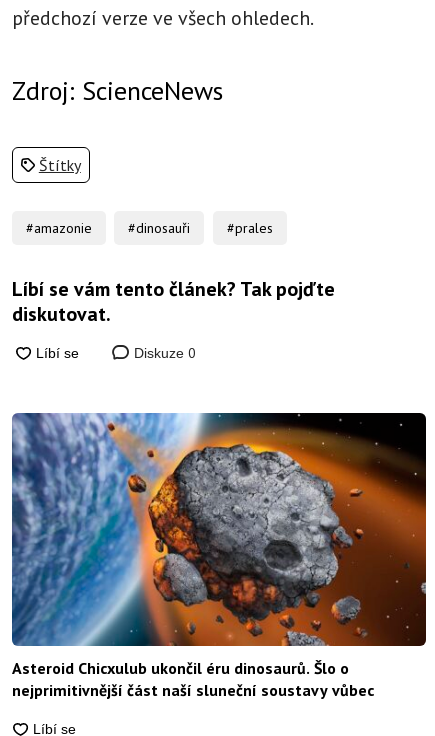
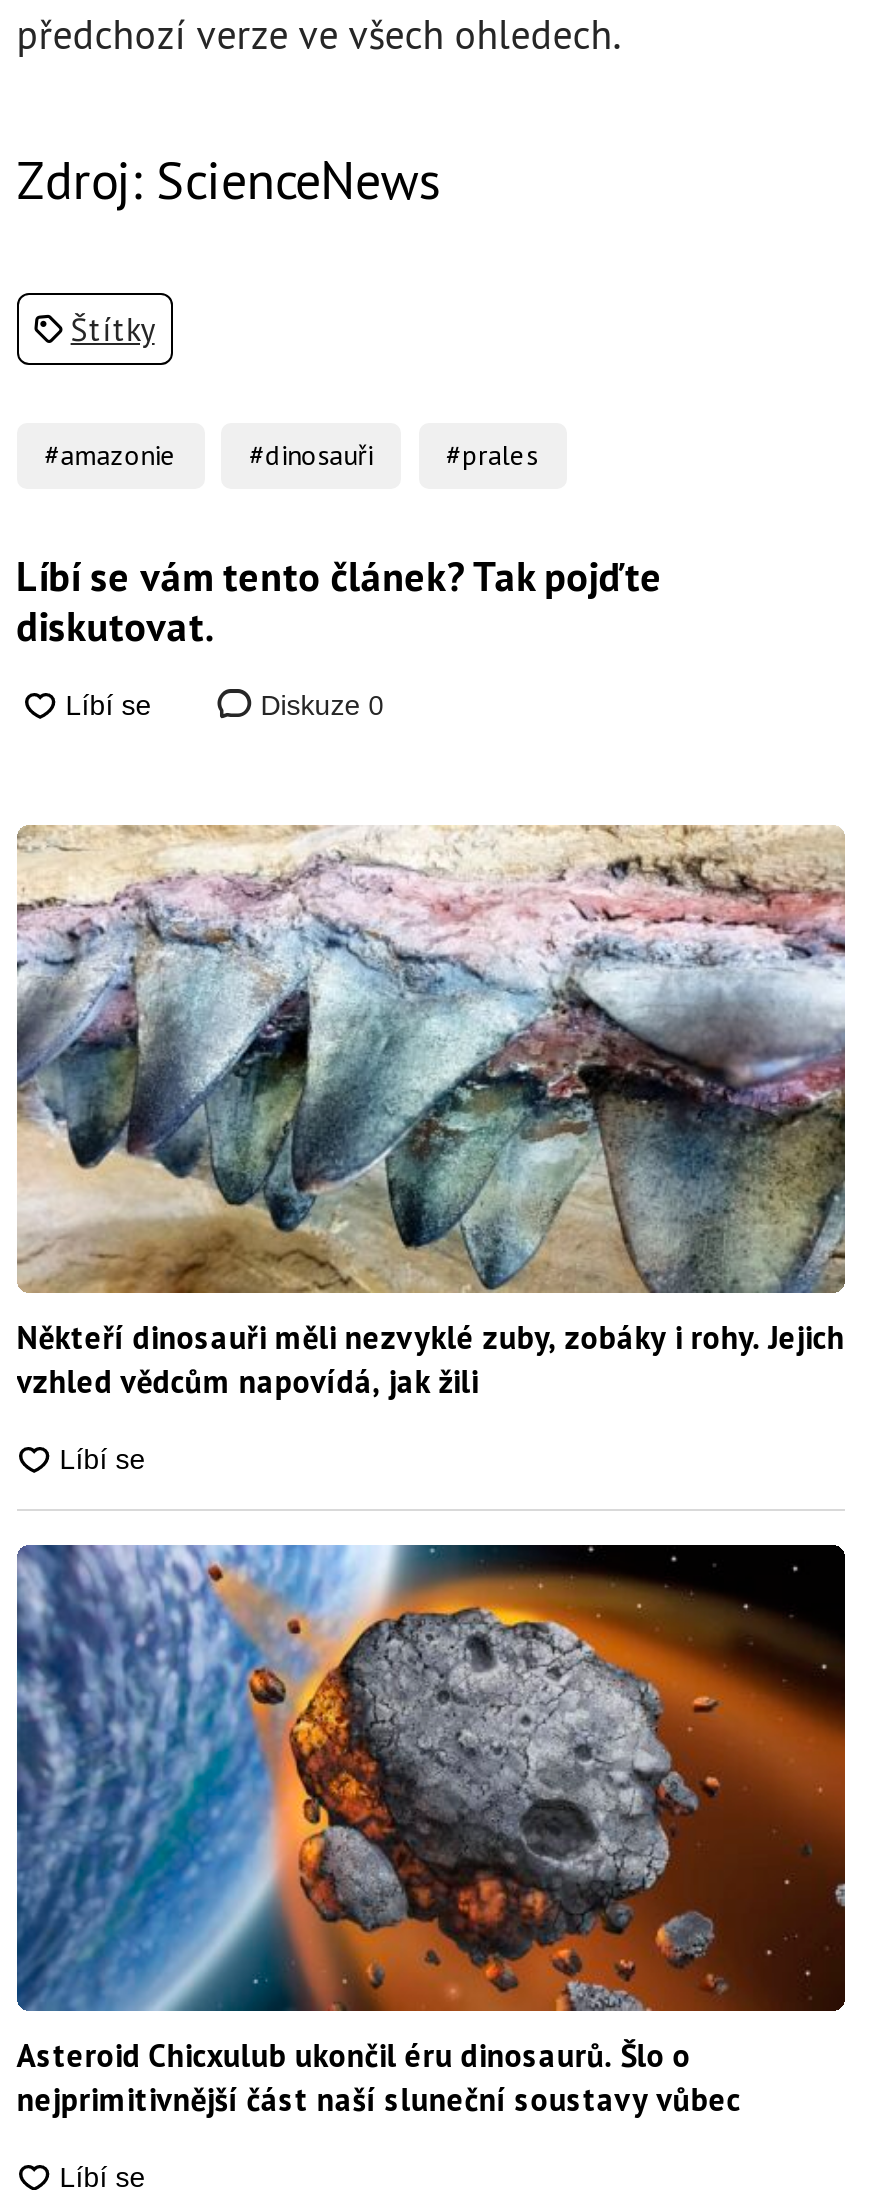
none -> [15,824,847,1401] [image] | Někteří dinosauři měli nezvyklé zuby, zobáky i rohy. Jejich | vzhled vědcům napovídá, jak žili

